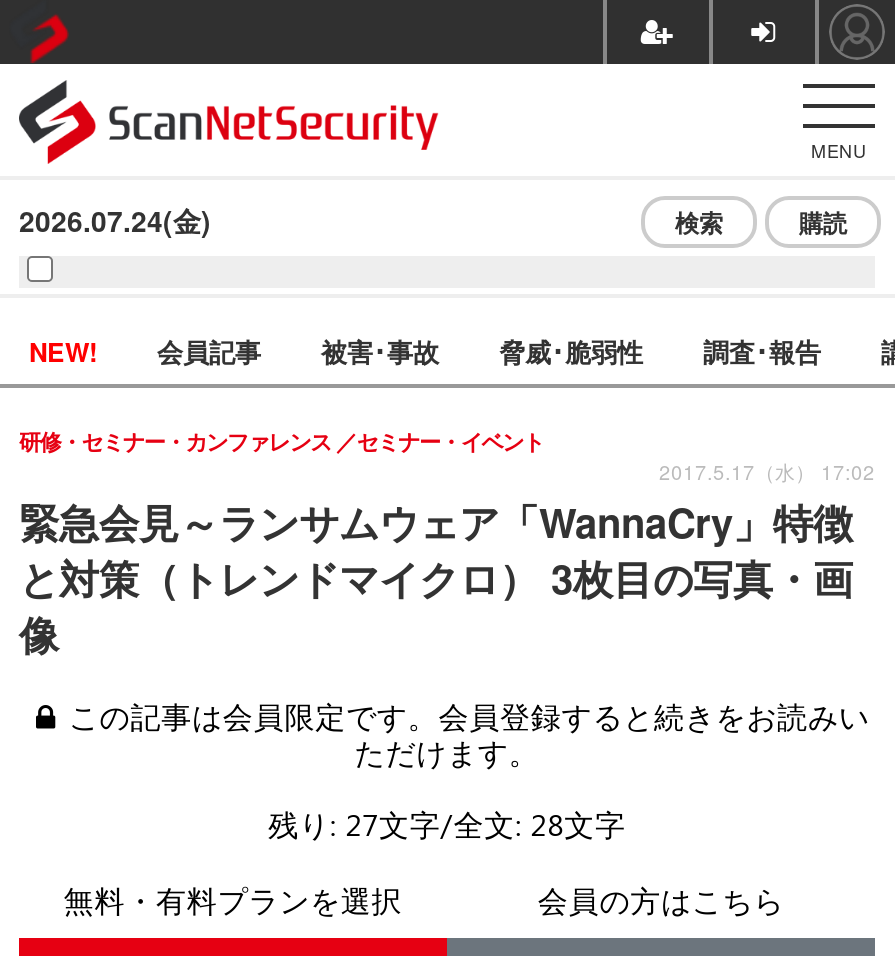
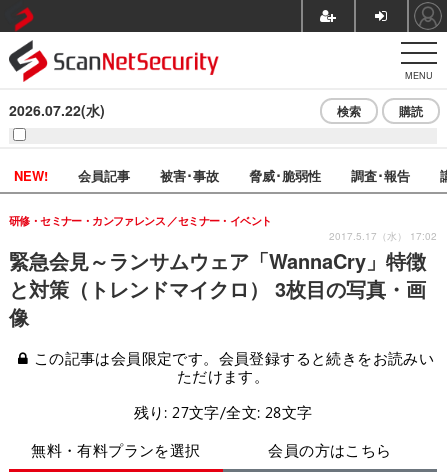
[19,200,211,240] 2026.07.24(金) -> [9,100,105,120] 2026.07.22(水)

